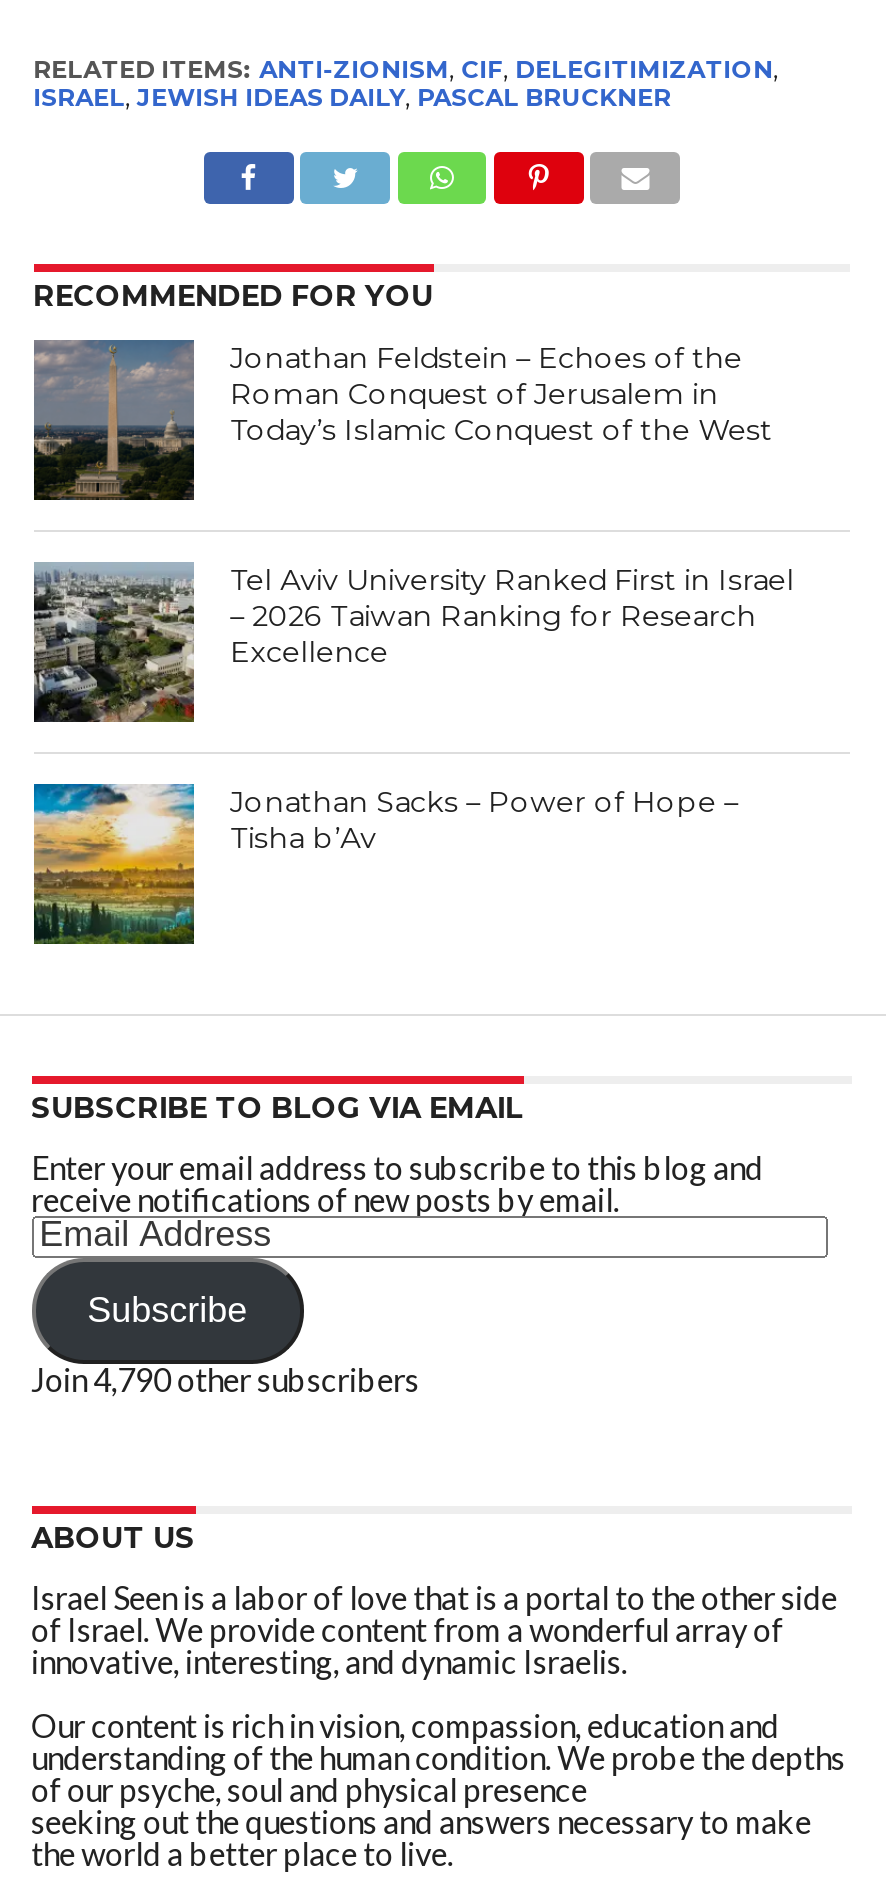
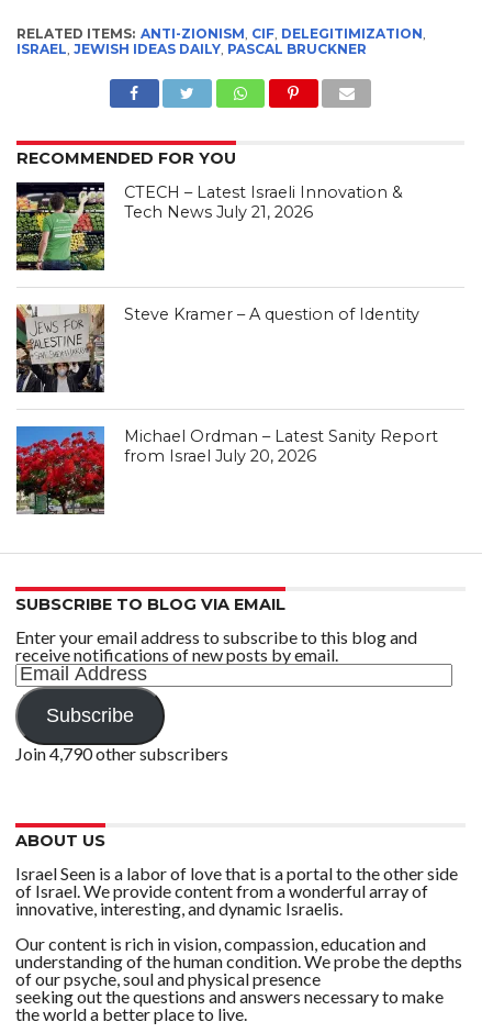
[32,338,772,502] [image] | Jonathan Feldstein – Echoes of the | Roman Conquest of Jerusalem in | Today’s Islamic Conquest of the West -> [15,181,403,271] [image] | CTECH – Latest Israeli Innovation & | Tech News July 21, 2026
[32,562,794,724] [image] | Tel Aviv University Ranked First in Israel | – 2026 Taiwan Ranking for Research | Excellence -> [15,304,420,393] [image] | Steve Kramer – A question of Identity
[32,784,738,946] [image] | Jonathan Sacks – Power of Hope – | Tisha b’Av -> [15,425,438,515] [image] | Michael Ordman – Latest Sanity Report | from Israel July 20, 2026

